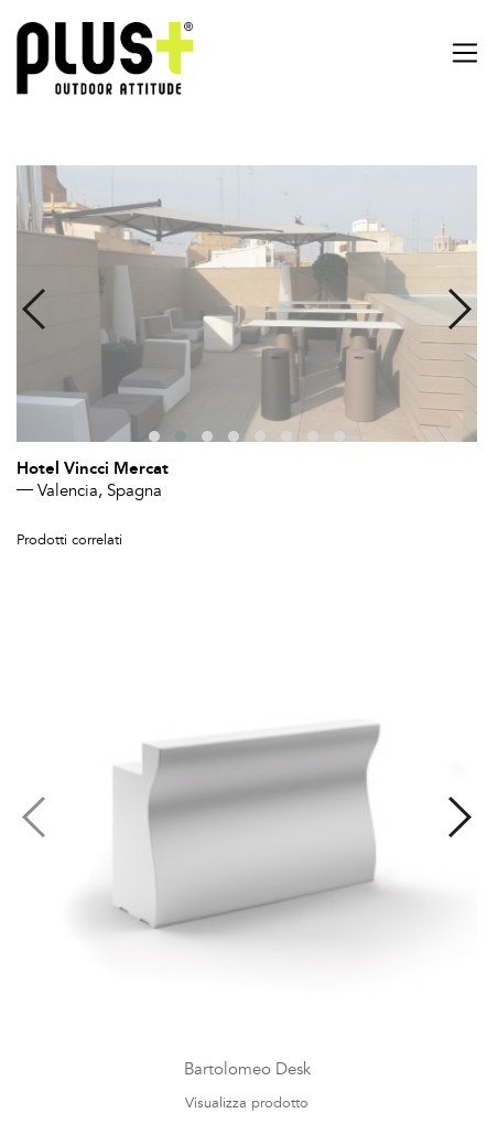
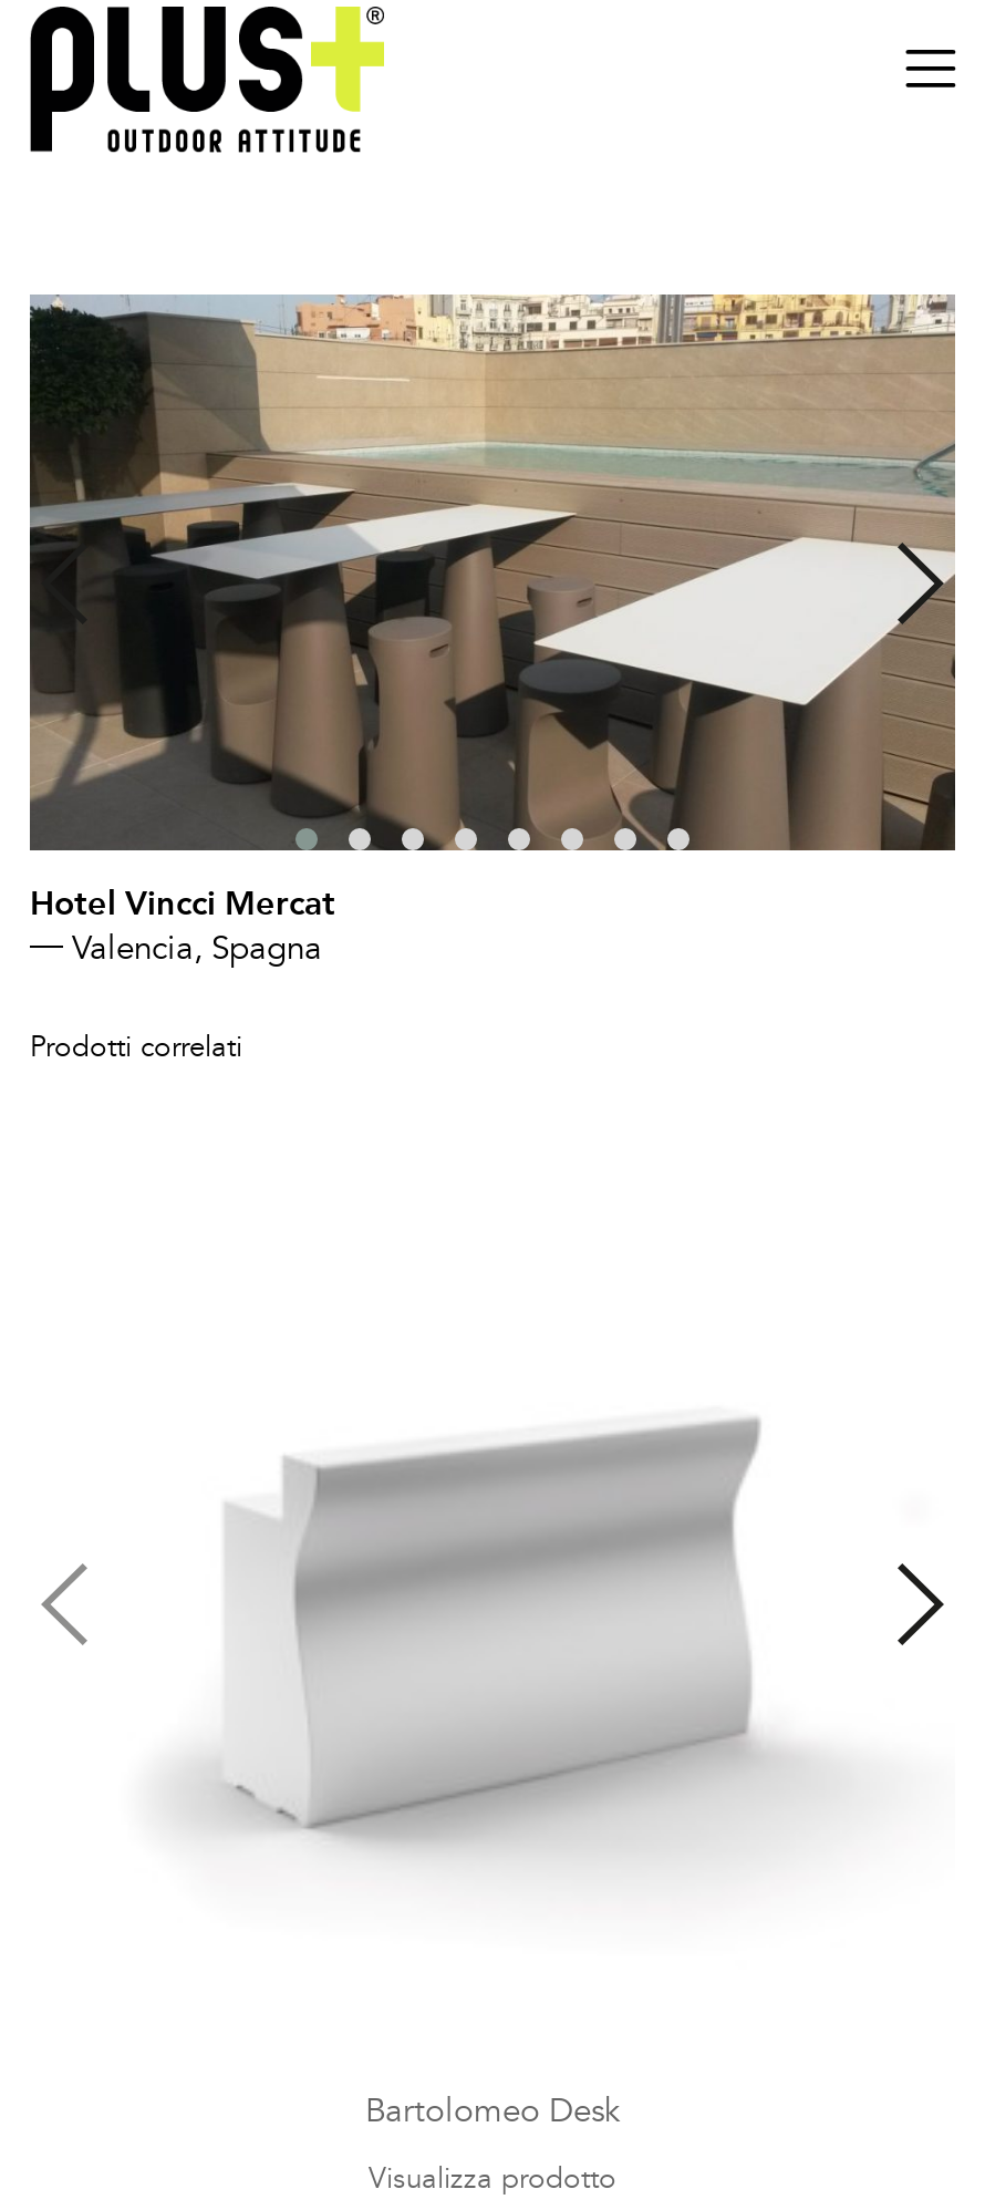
[17,165,477,442] [image] -> [28,292,957,853] [image]

